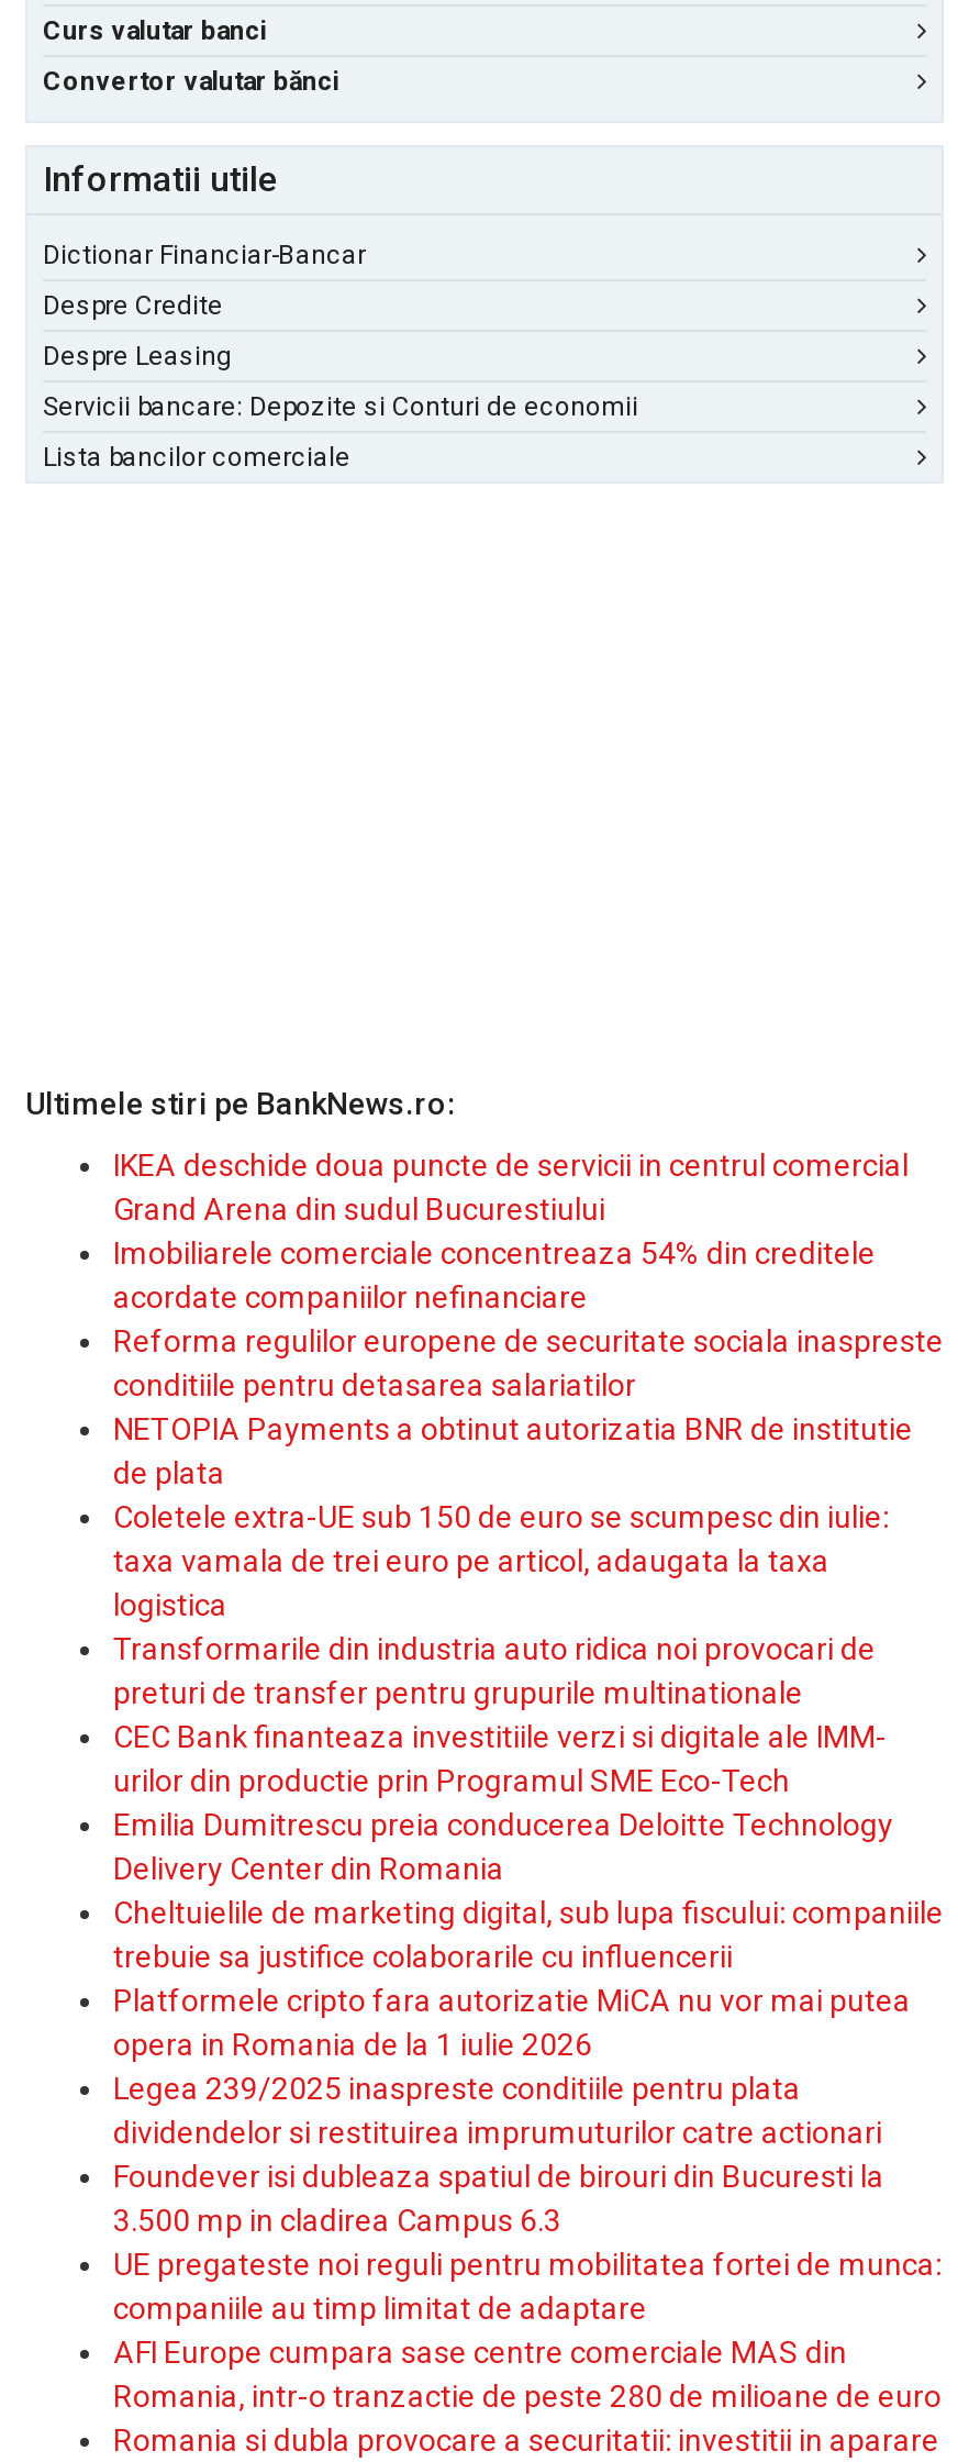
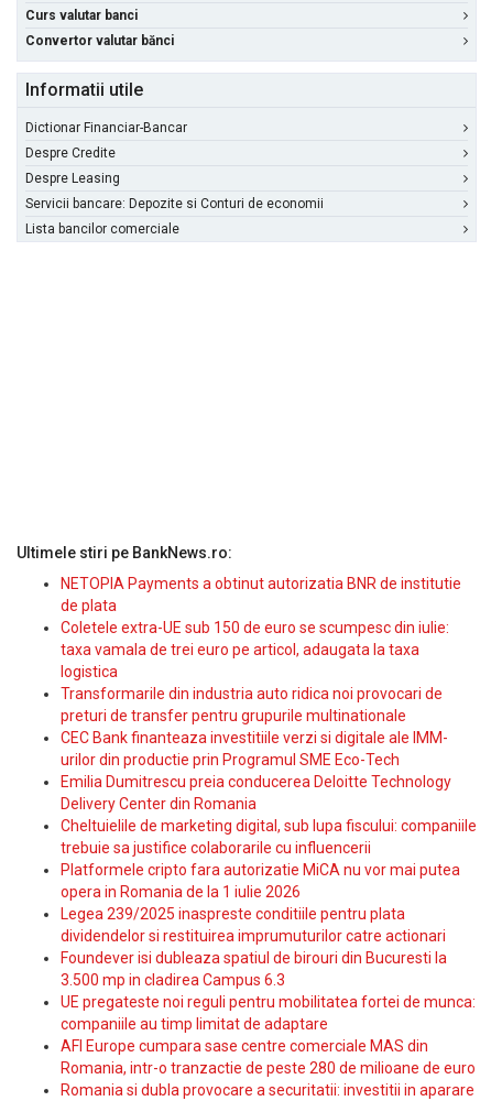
[113,1147,944,1402] IKEA deschide doua puncte de servicii in centrul comercial | Grand Arena din sudul Bucurestiului | Imobiliarele comerciale concentreaza 54% din creditele | acordate companiilor nefinanciare | Reforma regulilor europene de securitate sociala inaspreste | conditiile pentru detasarea salariatilor -> none

